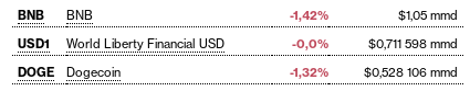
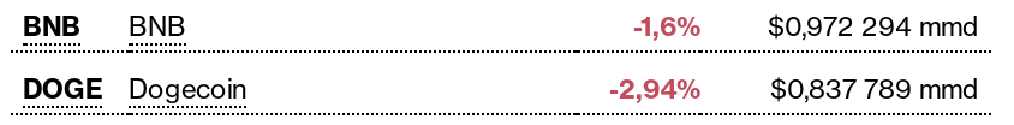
[18,8,458,52] -1,42% | $1,05 mmd | USD1 | World Liberty Financial USD | -0,0% | $0,711 598 mmd -> [633,11,979,44] -1,6% | $0,972 294 mmd
[290,65,328,81] -1,32% -> [609,73,700,107] -2,94%
[364,65,458,81] $0,528 106 mmd -> [770,73,979,107] $0,837 789 mmd

